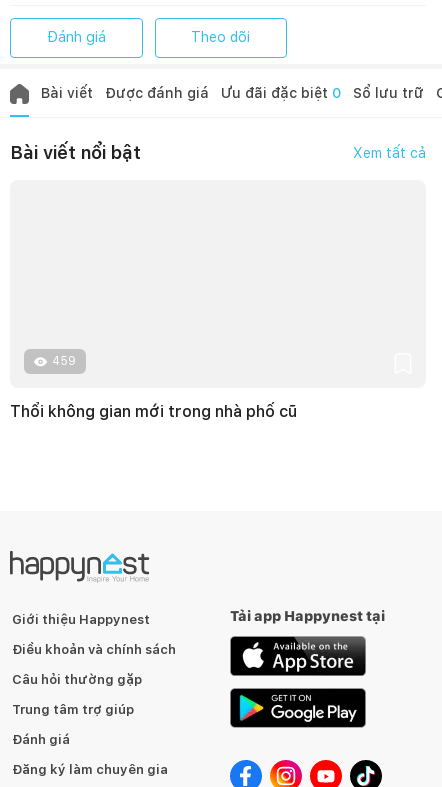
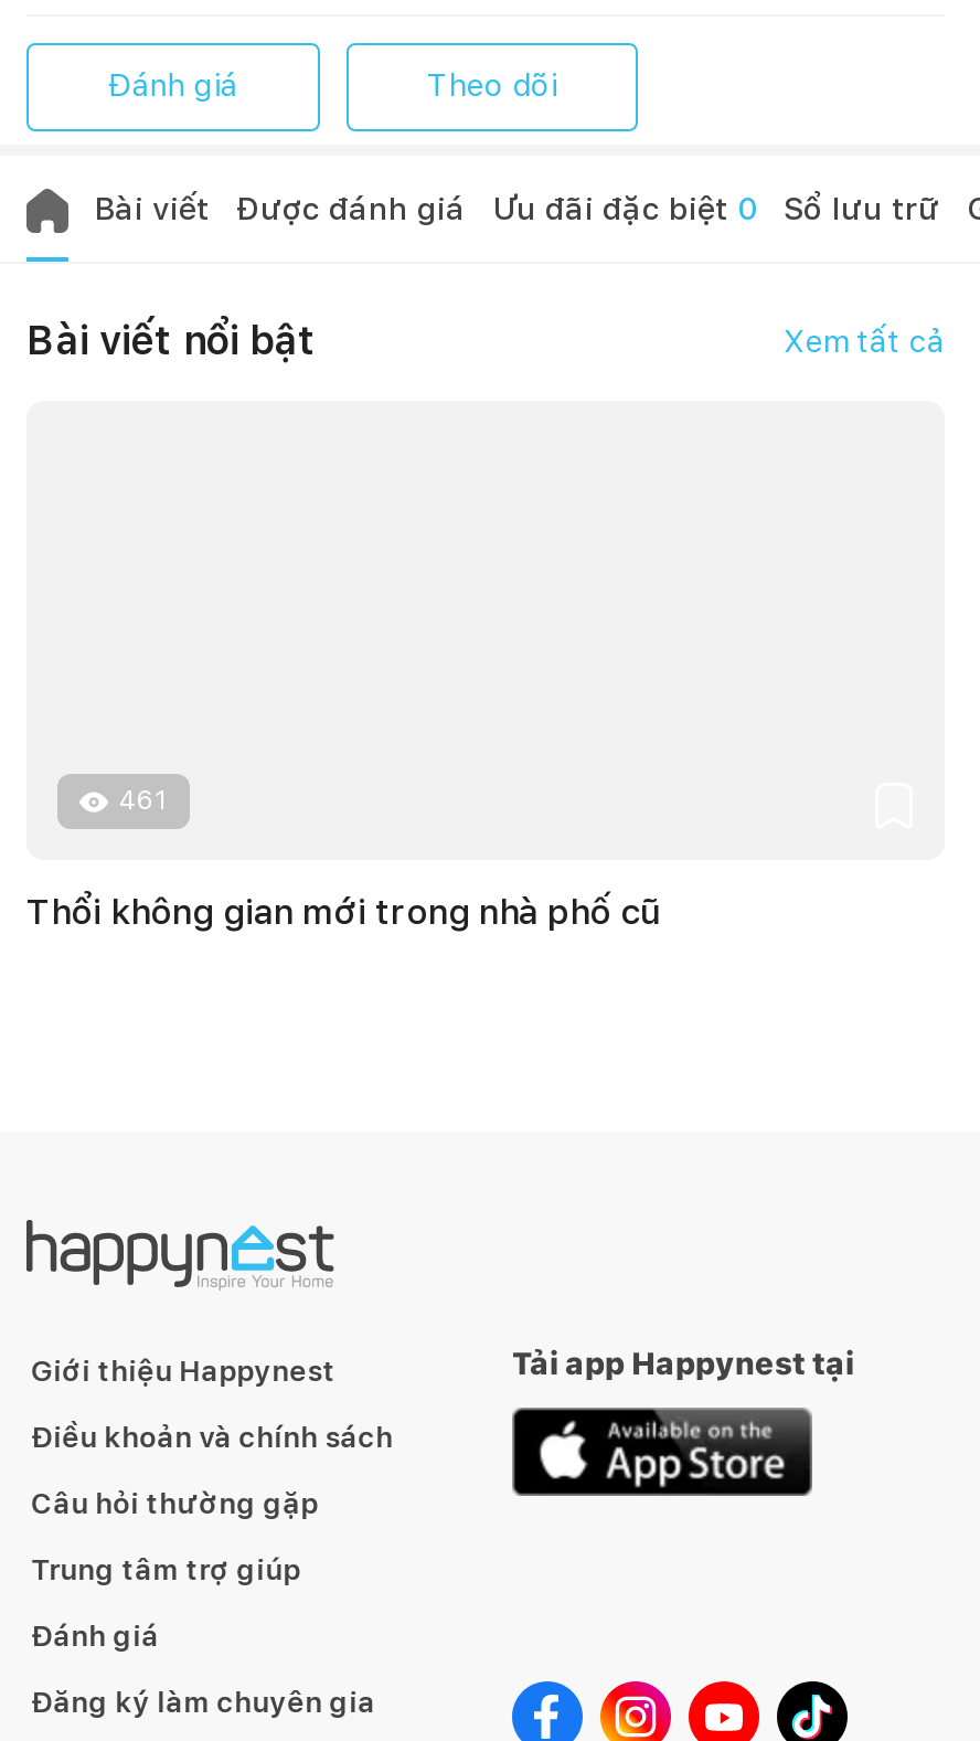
[52,354,76,368] 459 -> [119,785,168,816] 461
[229,687,367,729] [image] -> none

